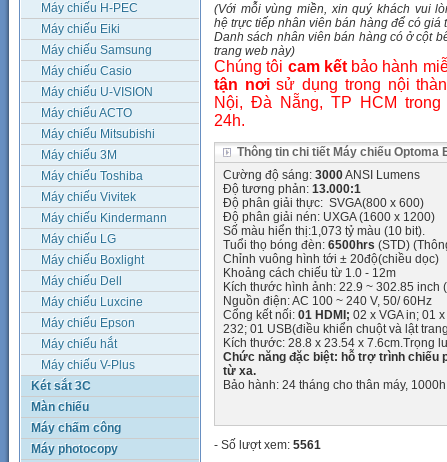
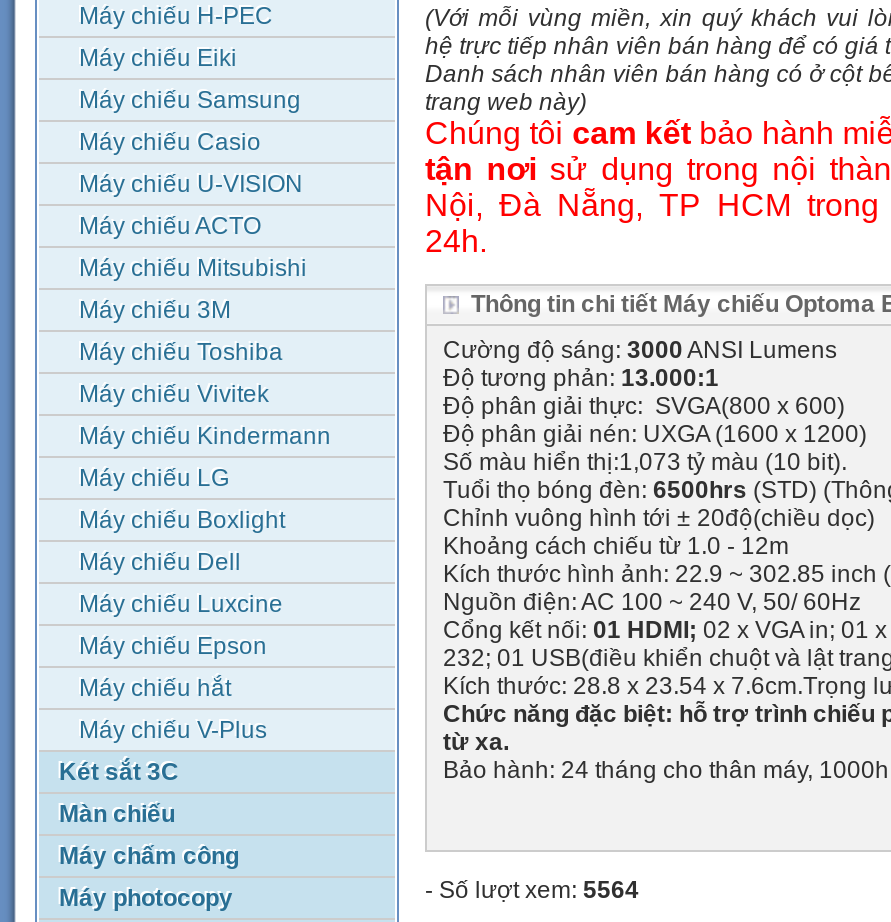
[214,438,321,452] - Số lượt xem: 5561 -> [425,876,639,904] - Số lượt xem: 5564

